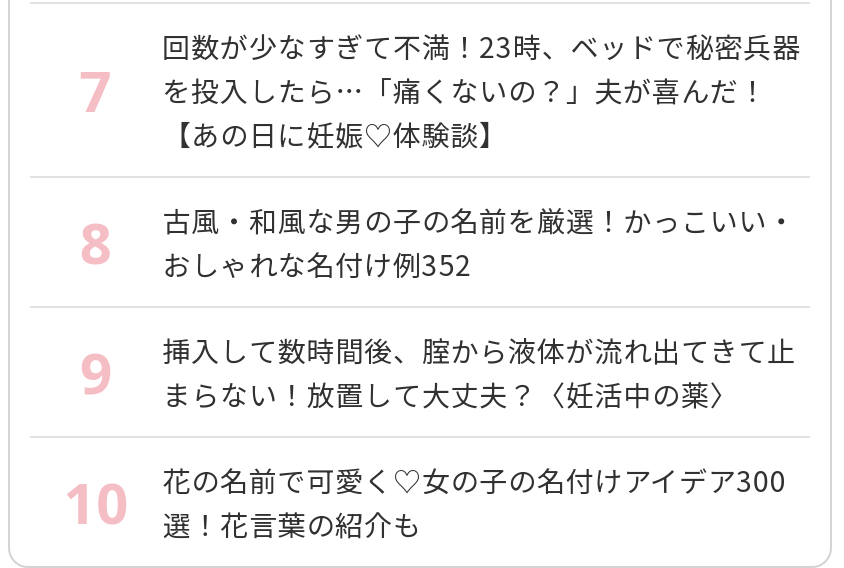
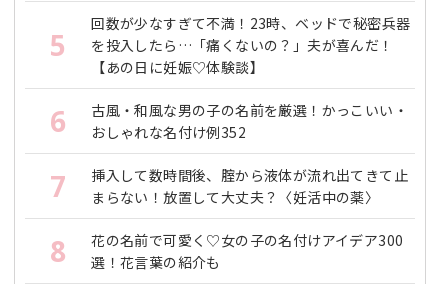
[80,53,767,129] 7 を投入したら…「痛くないの？」夫が喜んだ！ -> [50,26,394,64] 5 を投入したら…「痛くないの？」夫が喜んだ！
[80,201,796,285] 8 古風・和風な男の子の名前を厳選！かっこいい・ おしゃれな名付け例352 -> [50,100,408,142] 6 古風・和風な男の子の名前を厳選！かっこいい・ おしゃれな名付け例352
[80,331,796,415] 9 挿入して数時間後、腟から液体が流れ出てきて止 まらない！放置して大丈夫？〈妊活中の薬〉 -> [50,165,408,207] 7 挿入して数時間後、腟から液体が流れ出てきて止 まらない！放置して大丈夫？〈妊活中の薬〉
[63,465,129,541] 10 -> [50,232,66,270] 8

